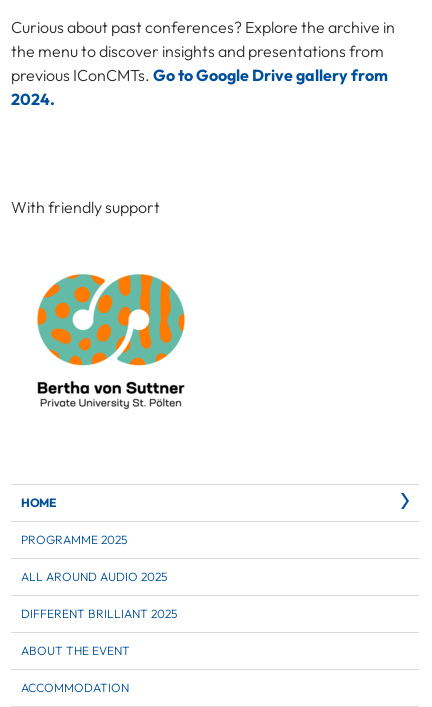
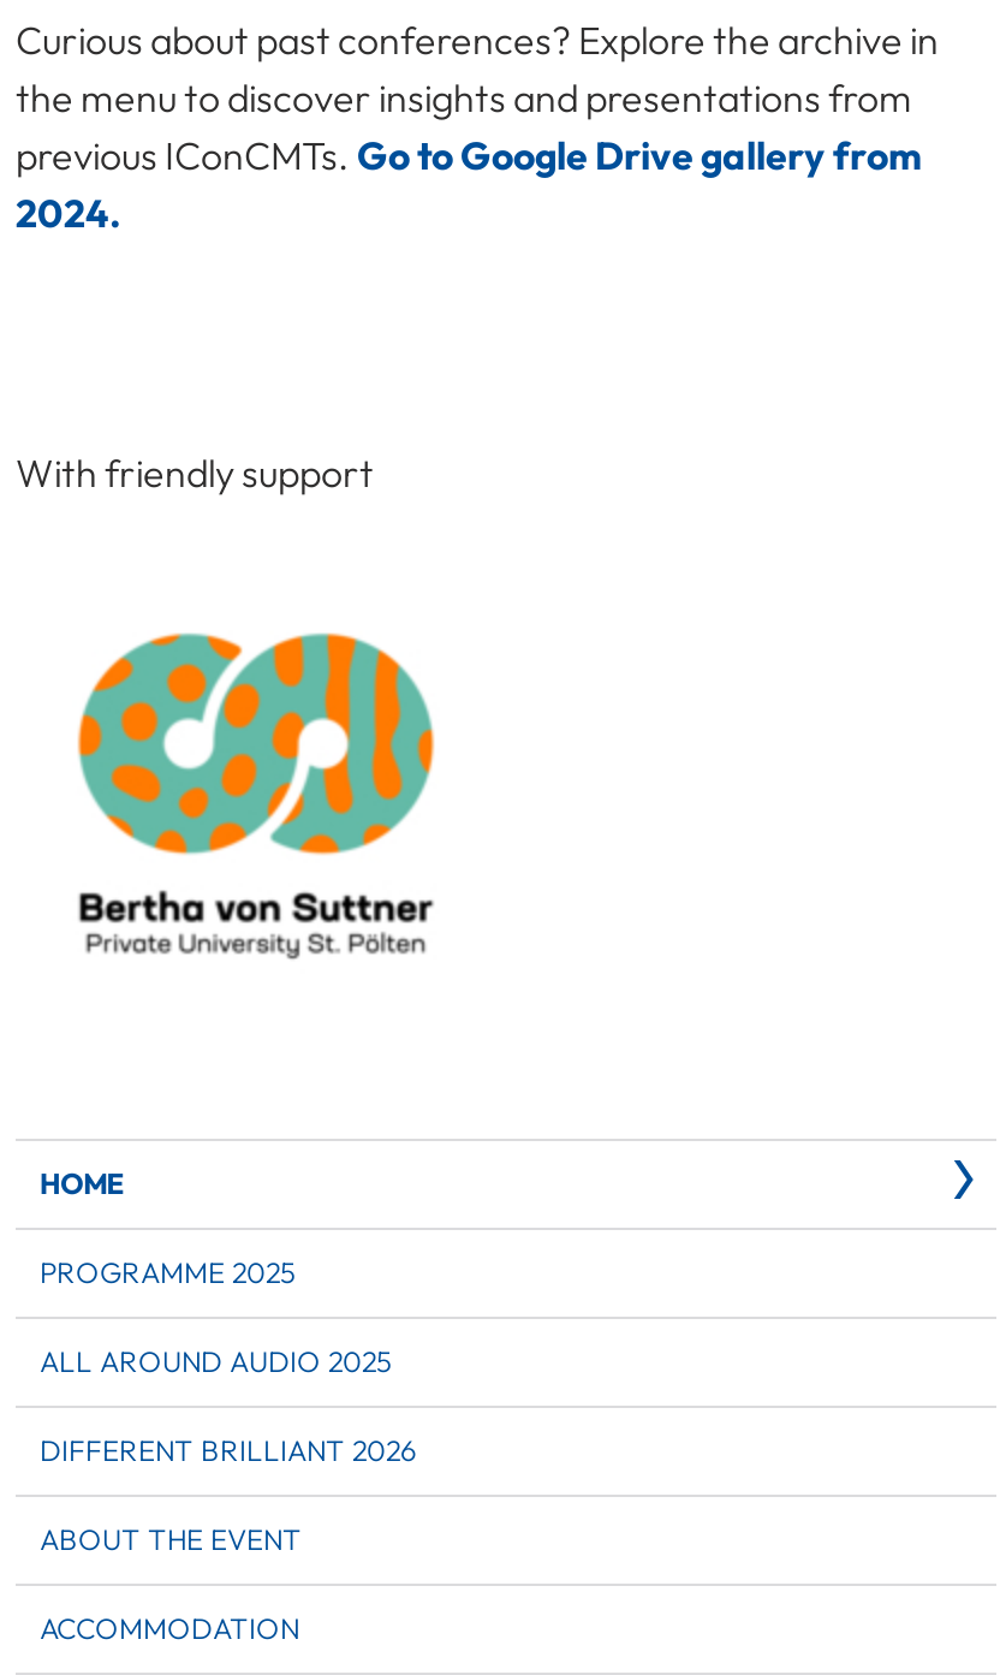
[21,606,177,621] DIFFERENT BRILLIANT 2025 -> [40,1432,417,1468] DIFFERENT BRILLIANT 2026

